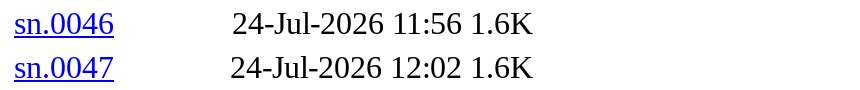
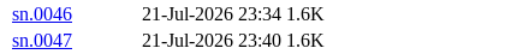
[232,7,534,41] 24-Jul-2026 11:56 1.6K -> [142,4,325,24] 21-Jul-2026 23:34 1.6K
[230,51,534,85] 24-Jul-2026 12:02 1.6K -> [142,30,325,51] 21-Jul-2026 23:40 1.6K

